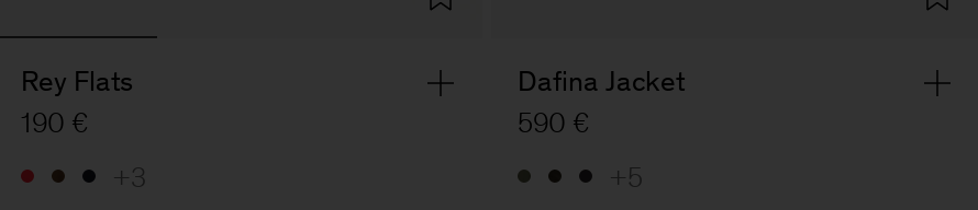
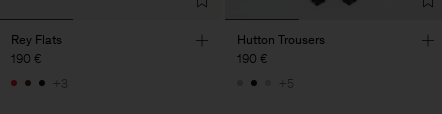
[518,64,685,138] Dafina Jacket | 590 € -> [237,32,325,66] Hutton Trousers | 190 €

